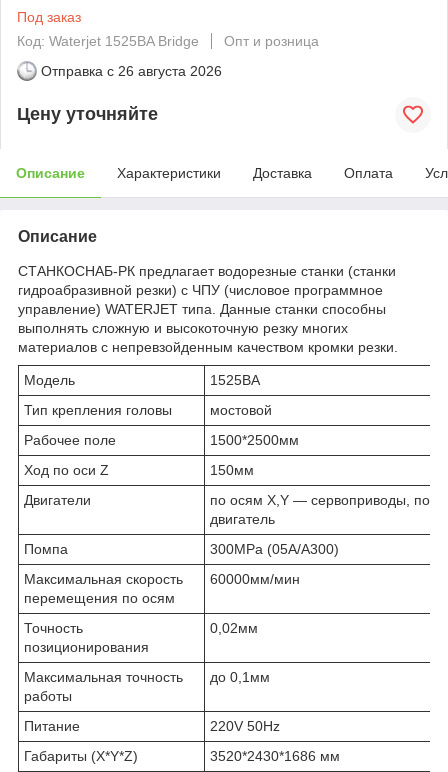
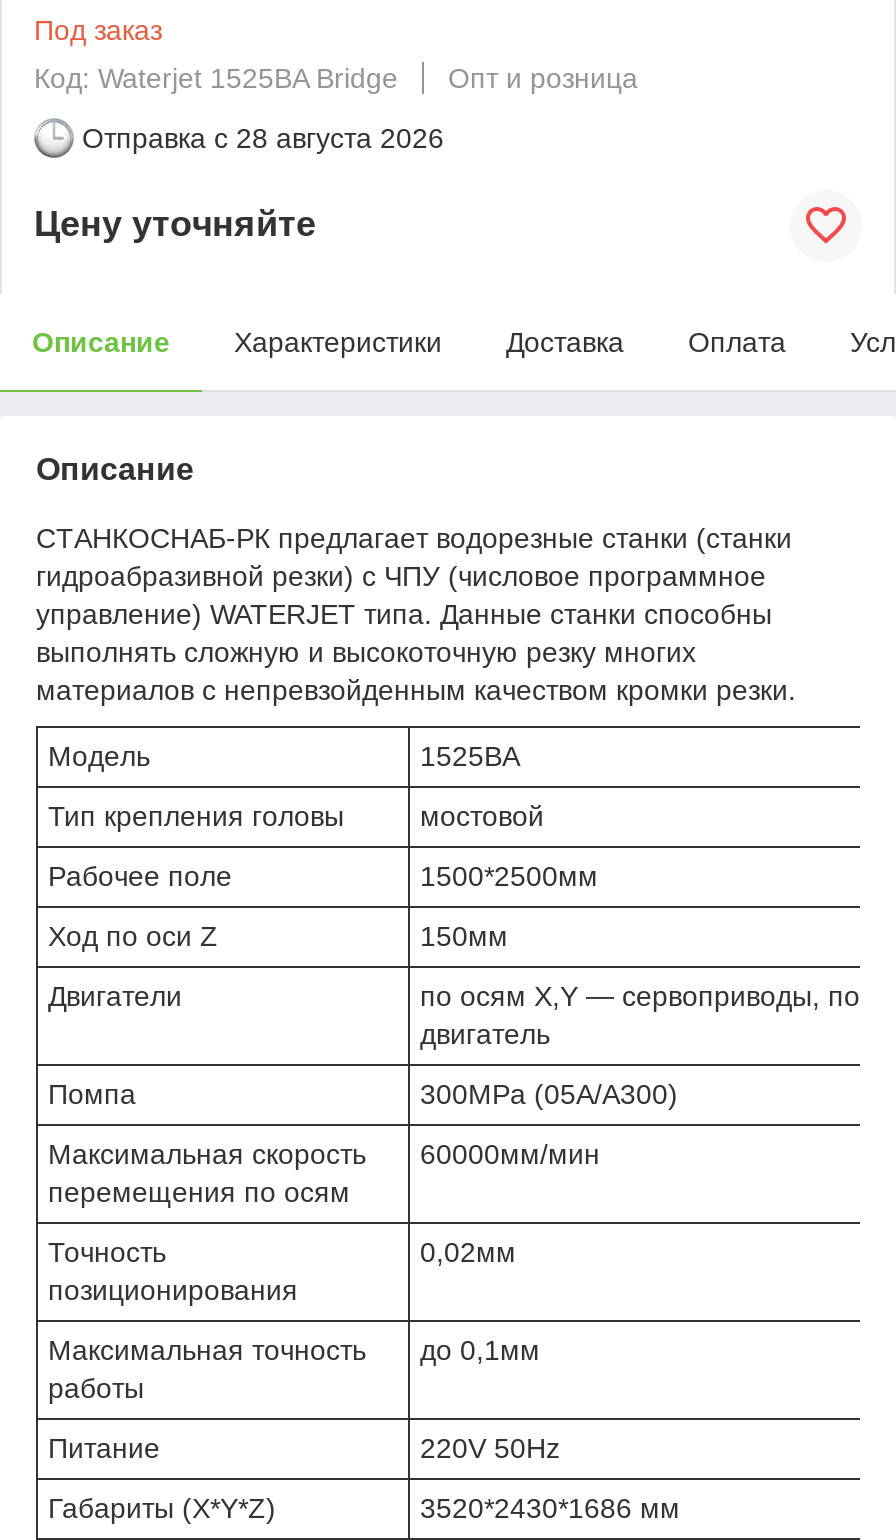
[41,63,222,79] Отправка с 26 августа 2026 -> [82,122,444,154] Отправка с 28 августа 2026

